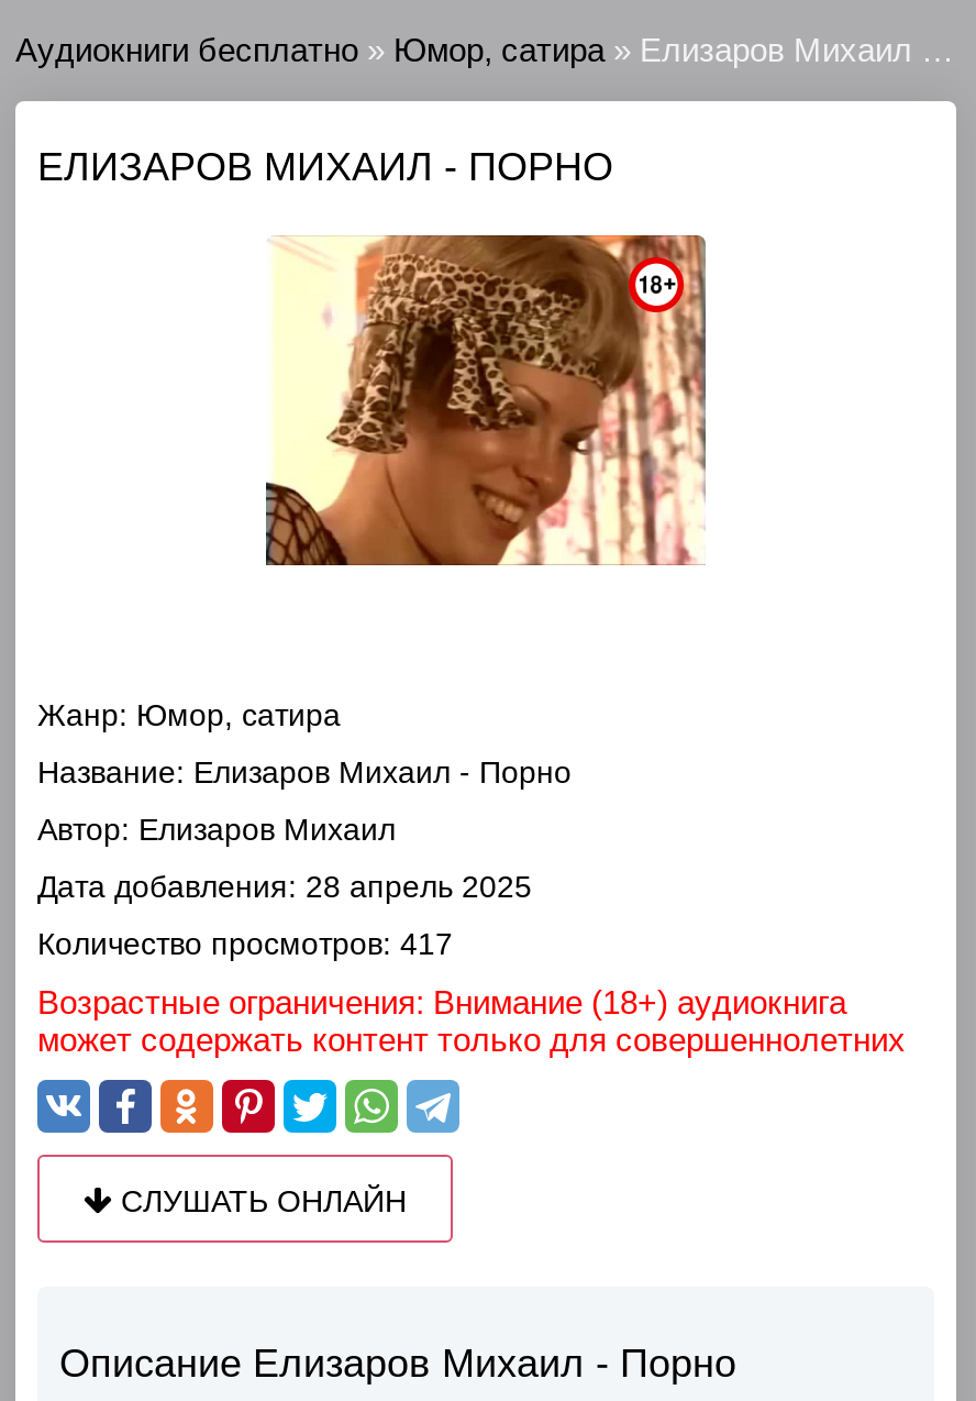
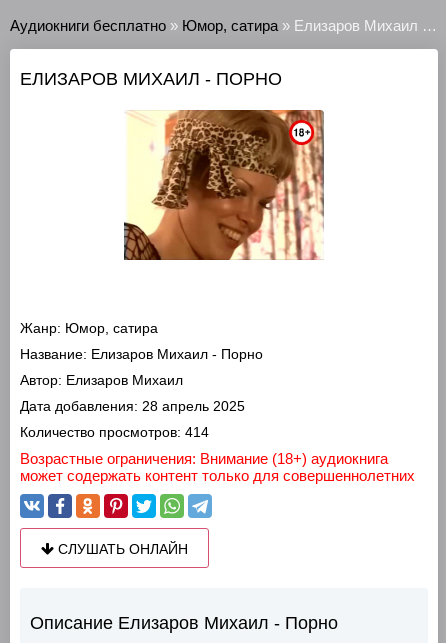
[37,926,453,961] Количество просмотров: 417 -> [20,424,209,440] Количество просмотров: 414

